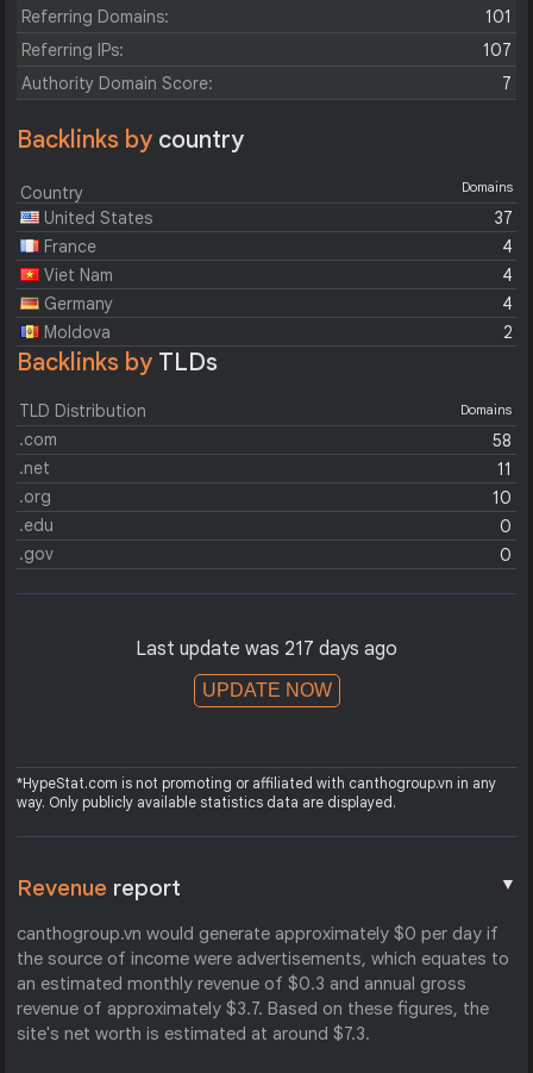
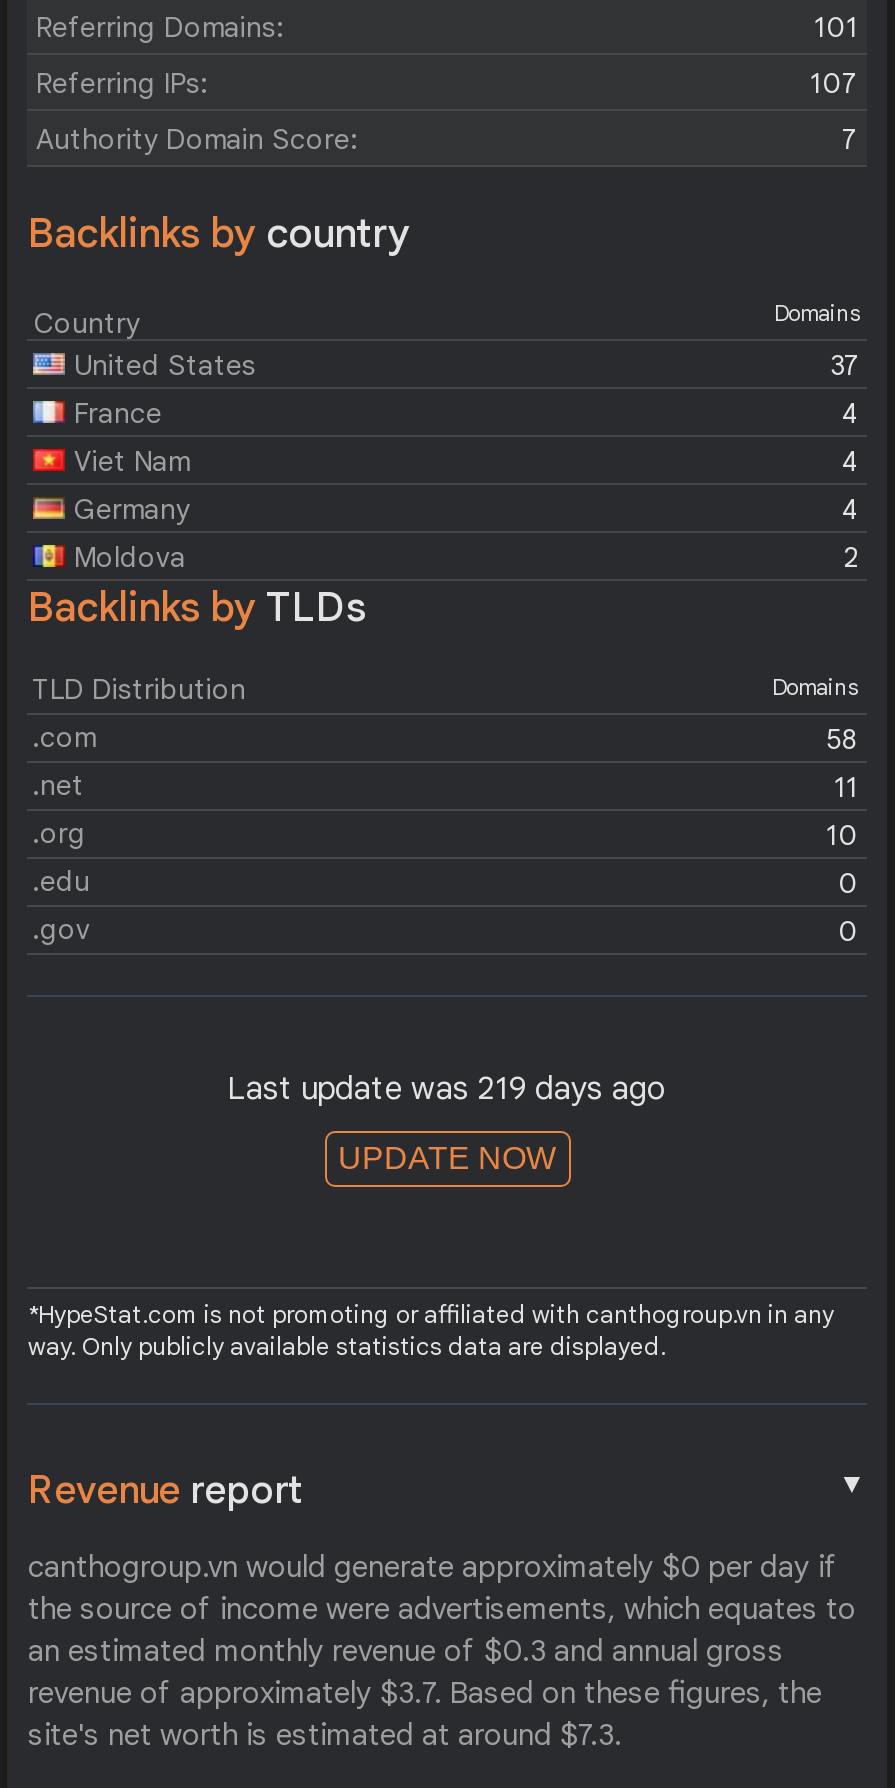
[136,637,397,661] Last update was 217 days ago -> [227,1069,667,1109] Last update was 219 days ago

